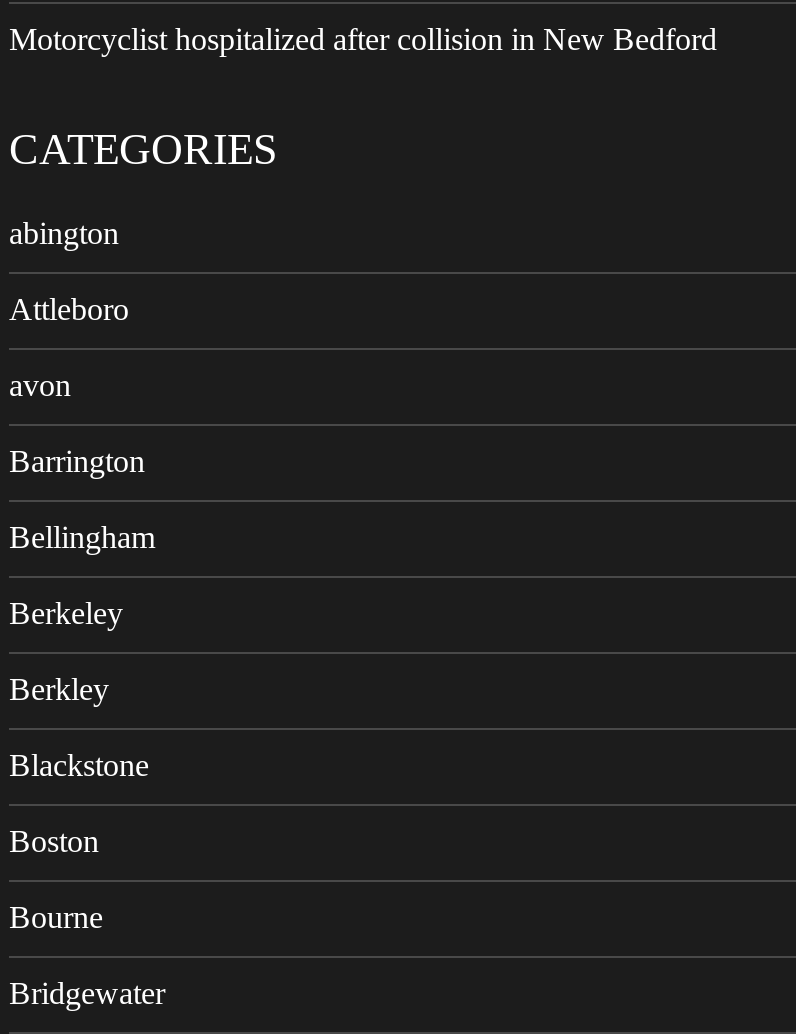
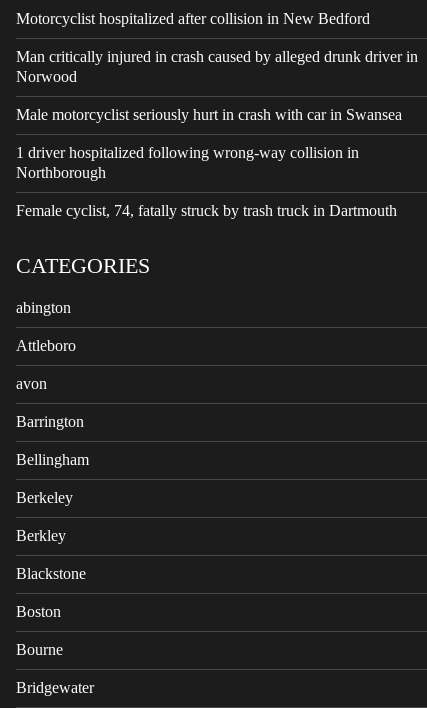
none -> [16,48,418,219] Man critically injured in crash caused by alleged drunk driver in | Norwood | Male motorcyclist seriously hurt in crash with car in Swansea | 1 driver hospitalized following wrong-way collision in | Northborough | Female cyclist, 74, fatally struck by trash truck in Dartmouth

